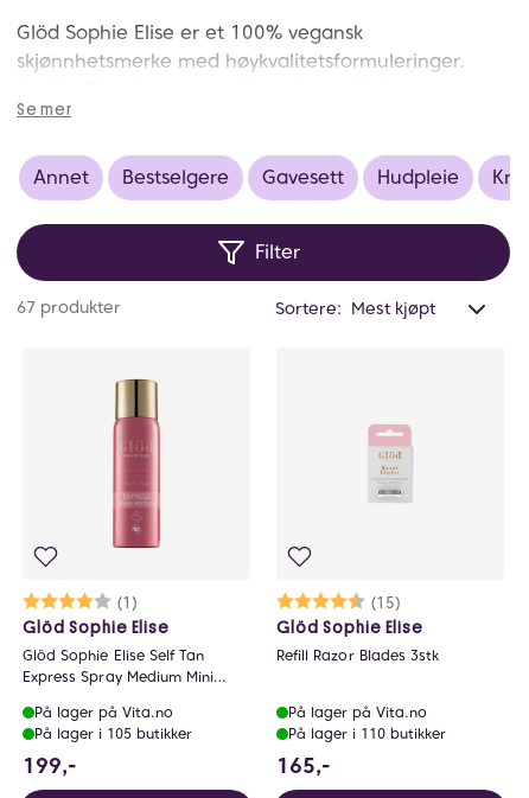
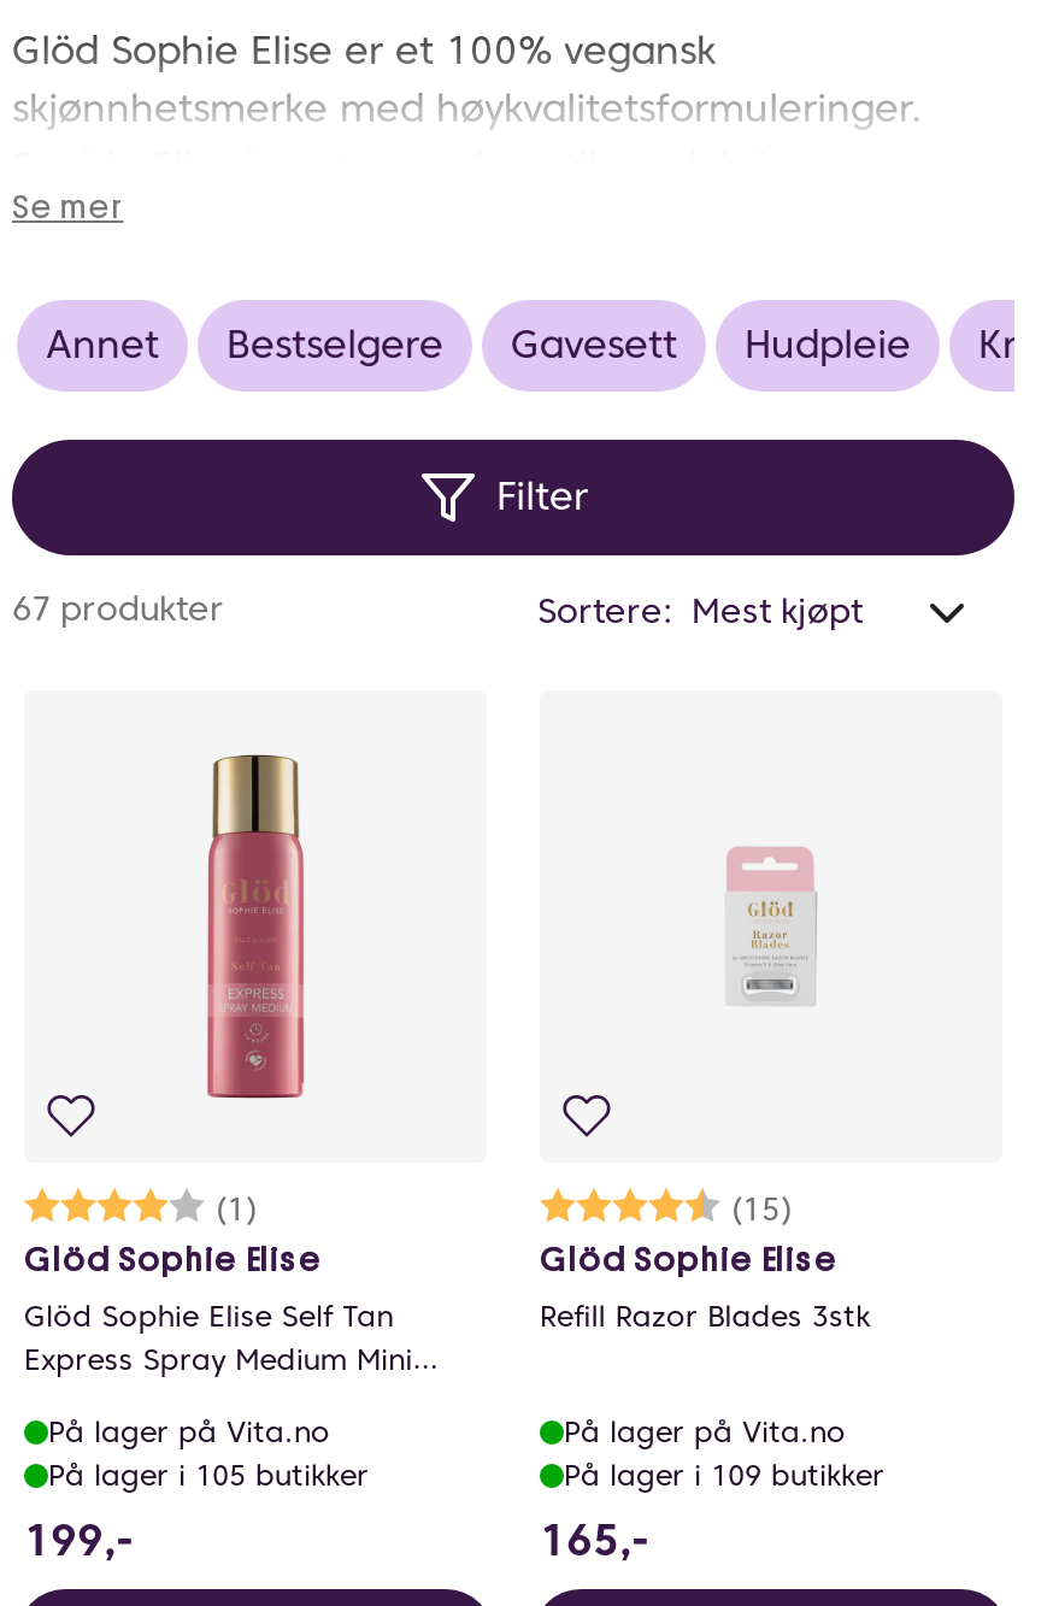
[288,724,446,742] På lager i 110 butikker -> [564,1455,884,1492] På lager i 109 butikker

